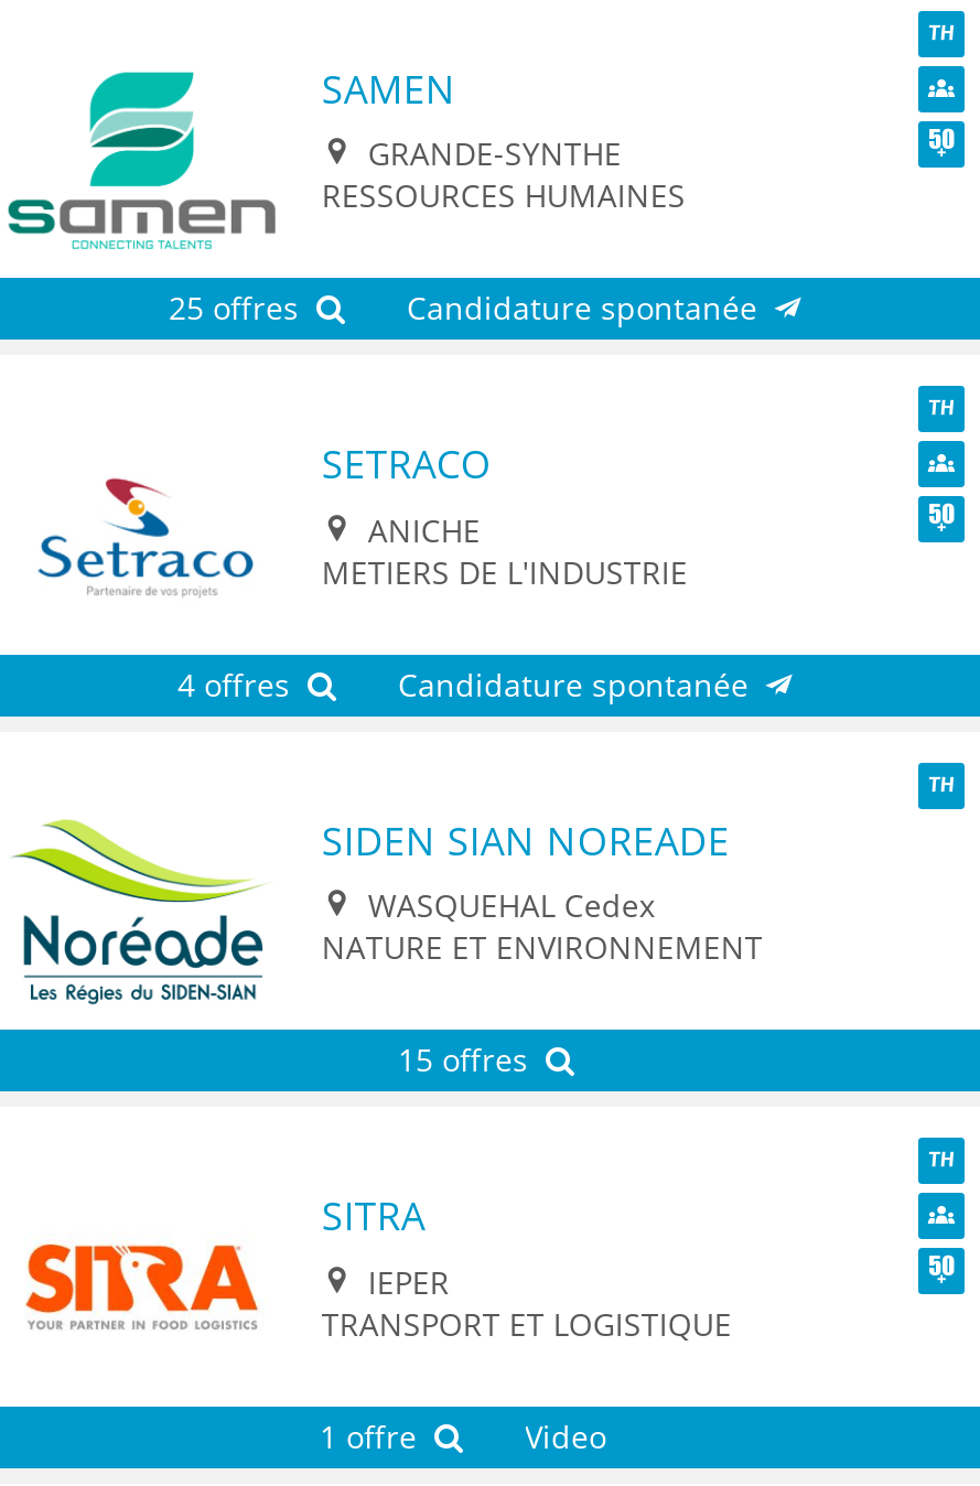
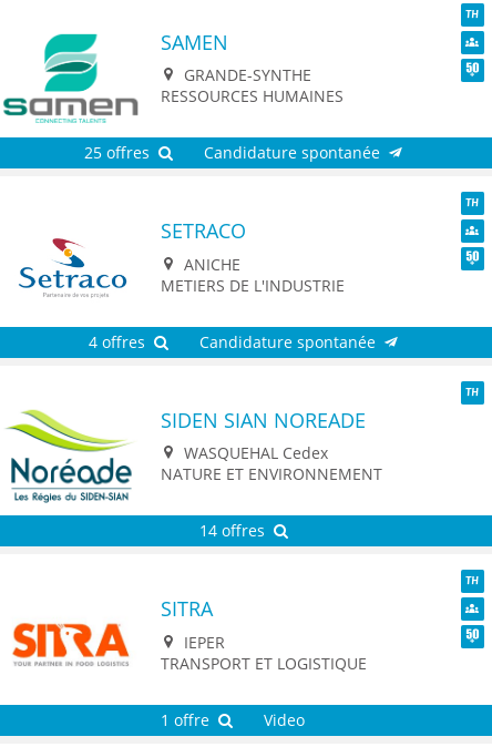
[398,1039,528,1081] 15 offres -> [199,520,265,541] 14 offres

